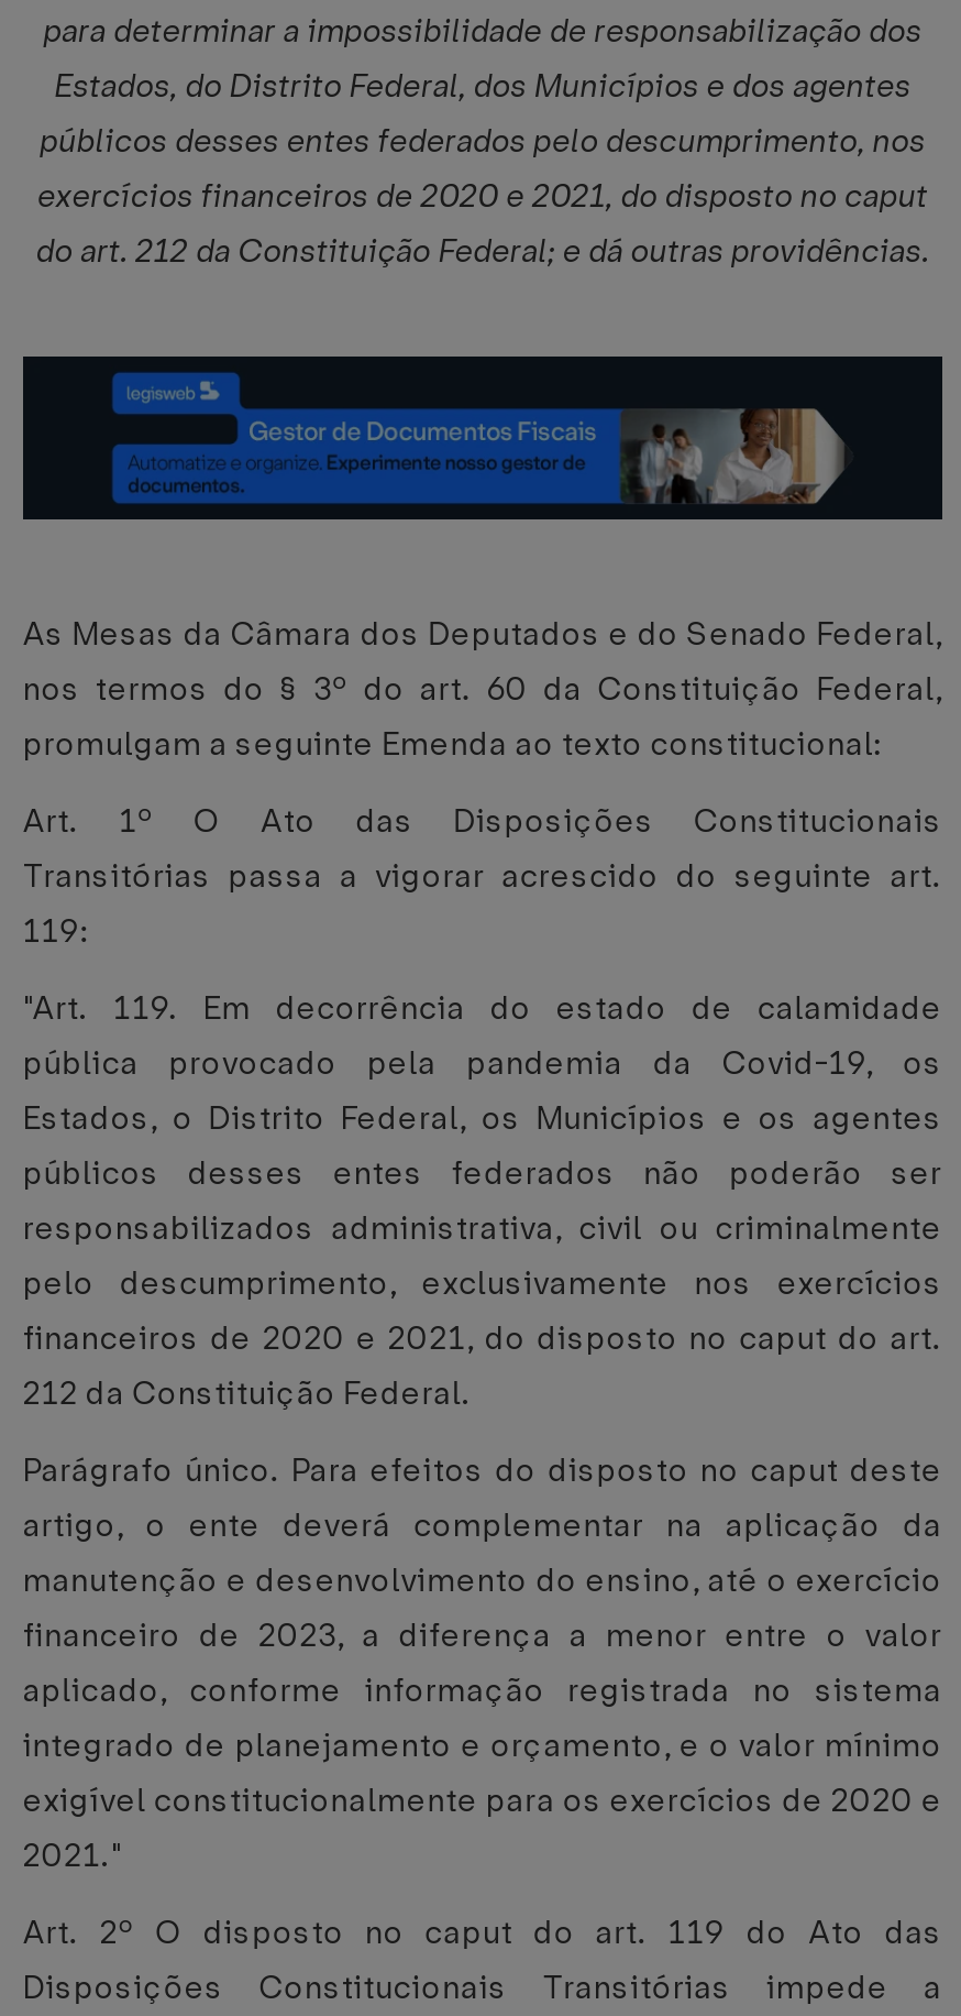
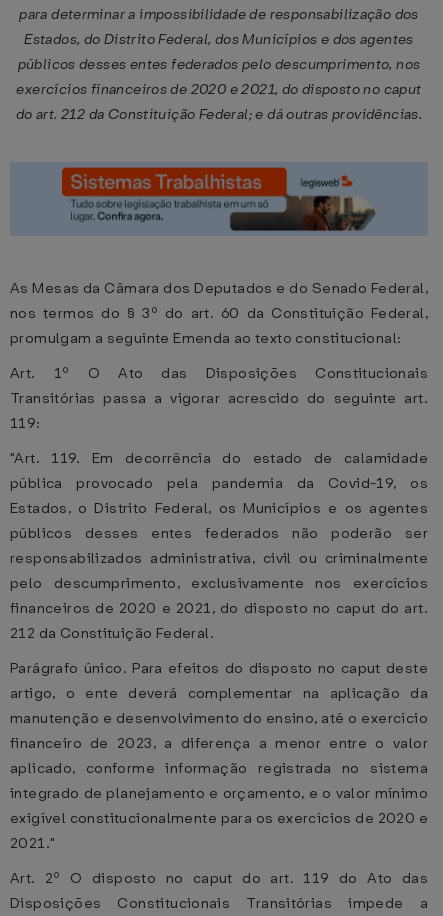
[21,354,945,522] [image] -> [10,162,428,236] [image]

